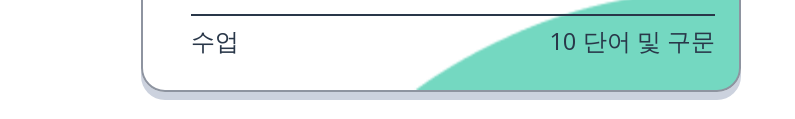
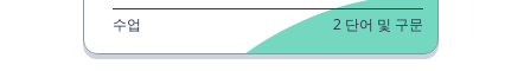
[549,24,715,58] 10 단어 및 구문 -> [333,14,423,34] 2 단어 및 구문

